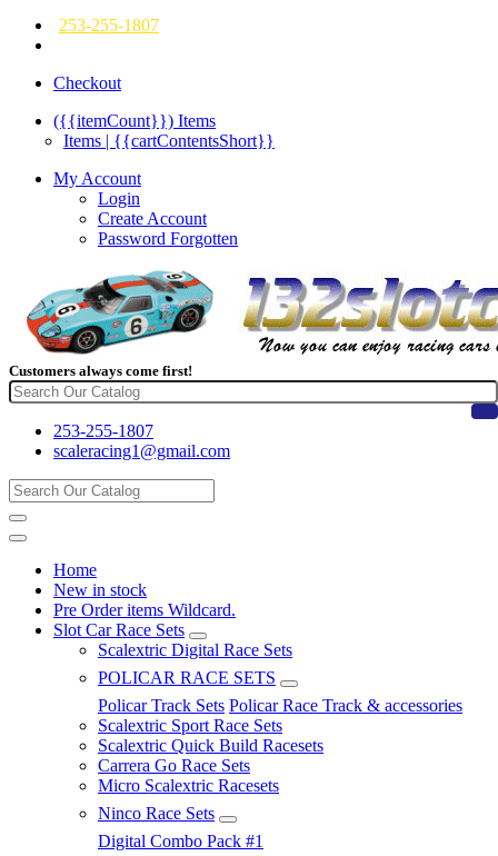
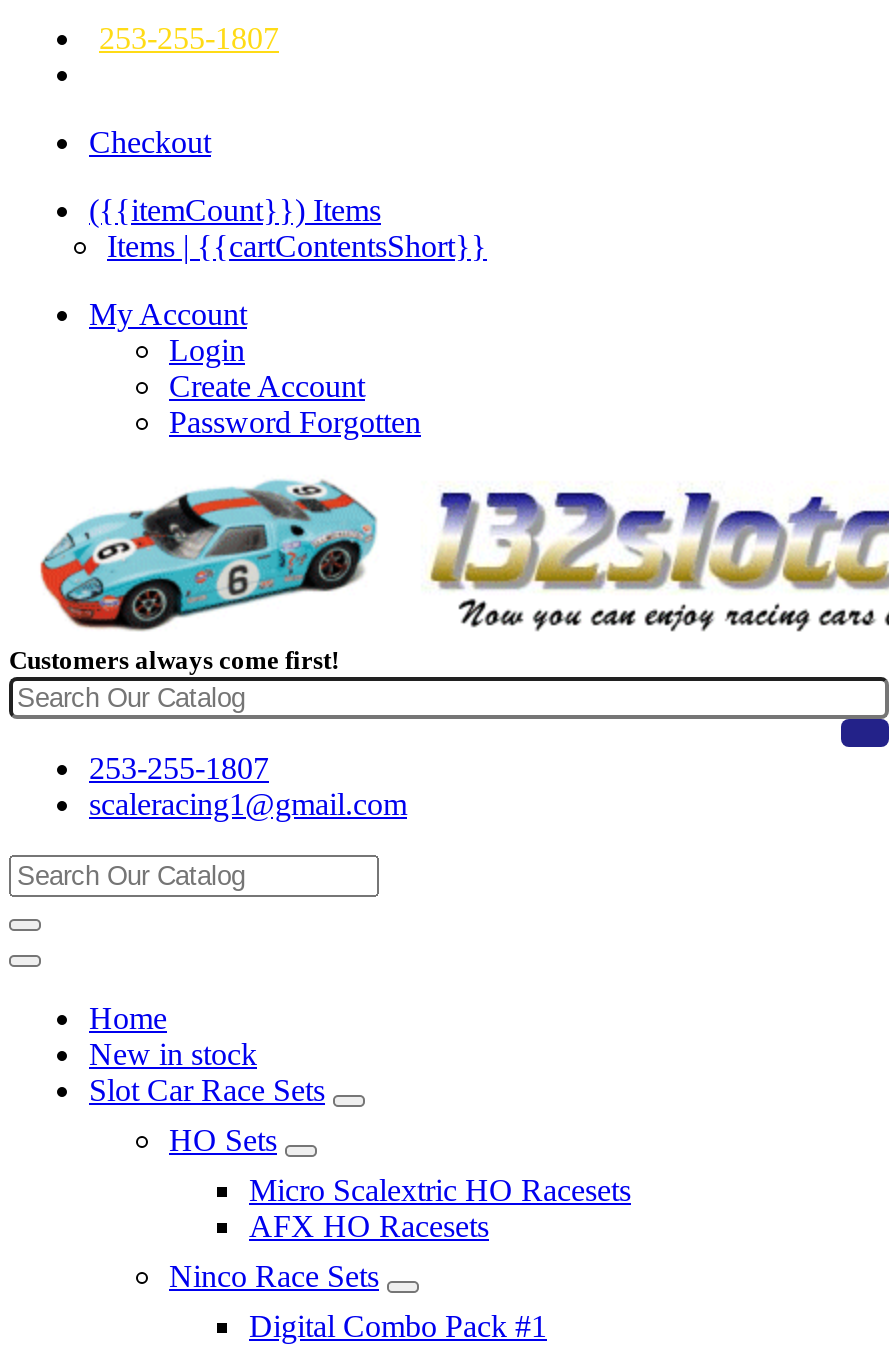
[53,600,236,619] Pre Order items Wildcard. -> none
[98,640,462,795] Scalextric Digital Race Sets | POLICAR RACE SETS | Policar Track Sets Policar Race Track & accessories | Scalextric Sport Race Sets | Scalextric Quick Build Racesets | Carrera Go Race Sets | Micro Scalextric Racesets -> [169,1123,631,1243] HO Sets | Micro Scalextric HO Racesets | AFX HO Racesets

